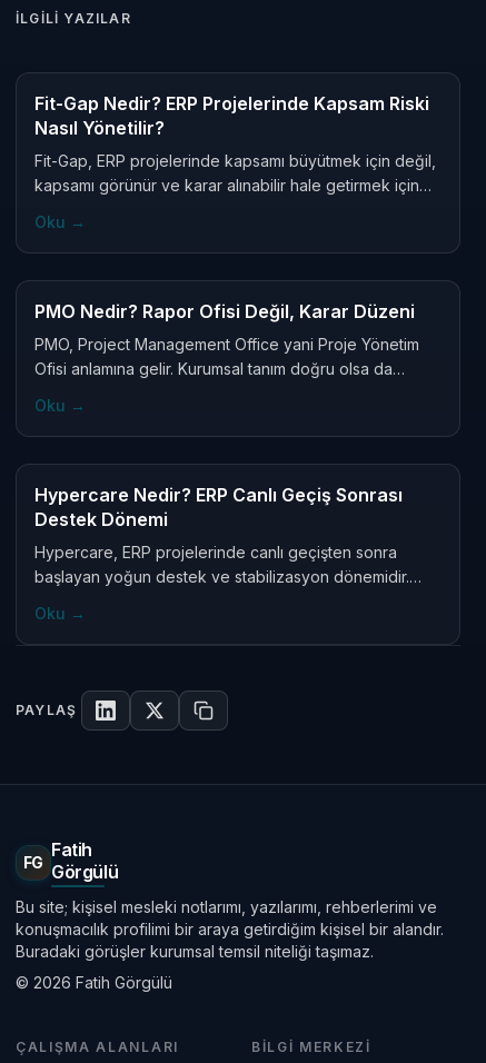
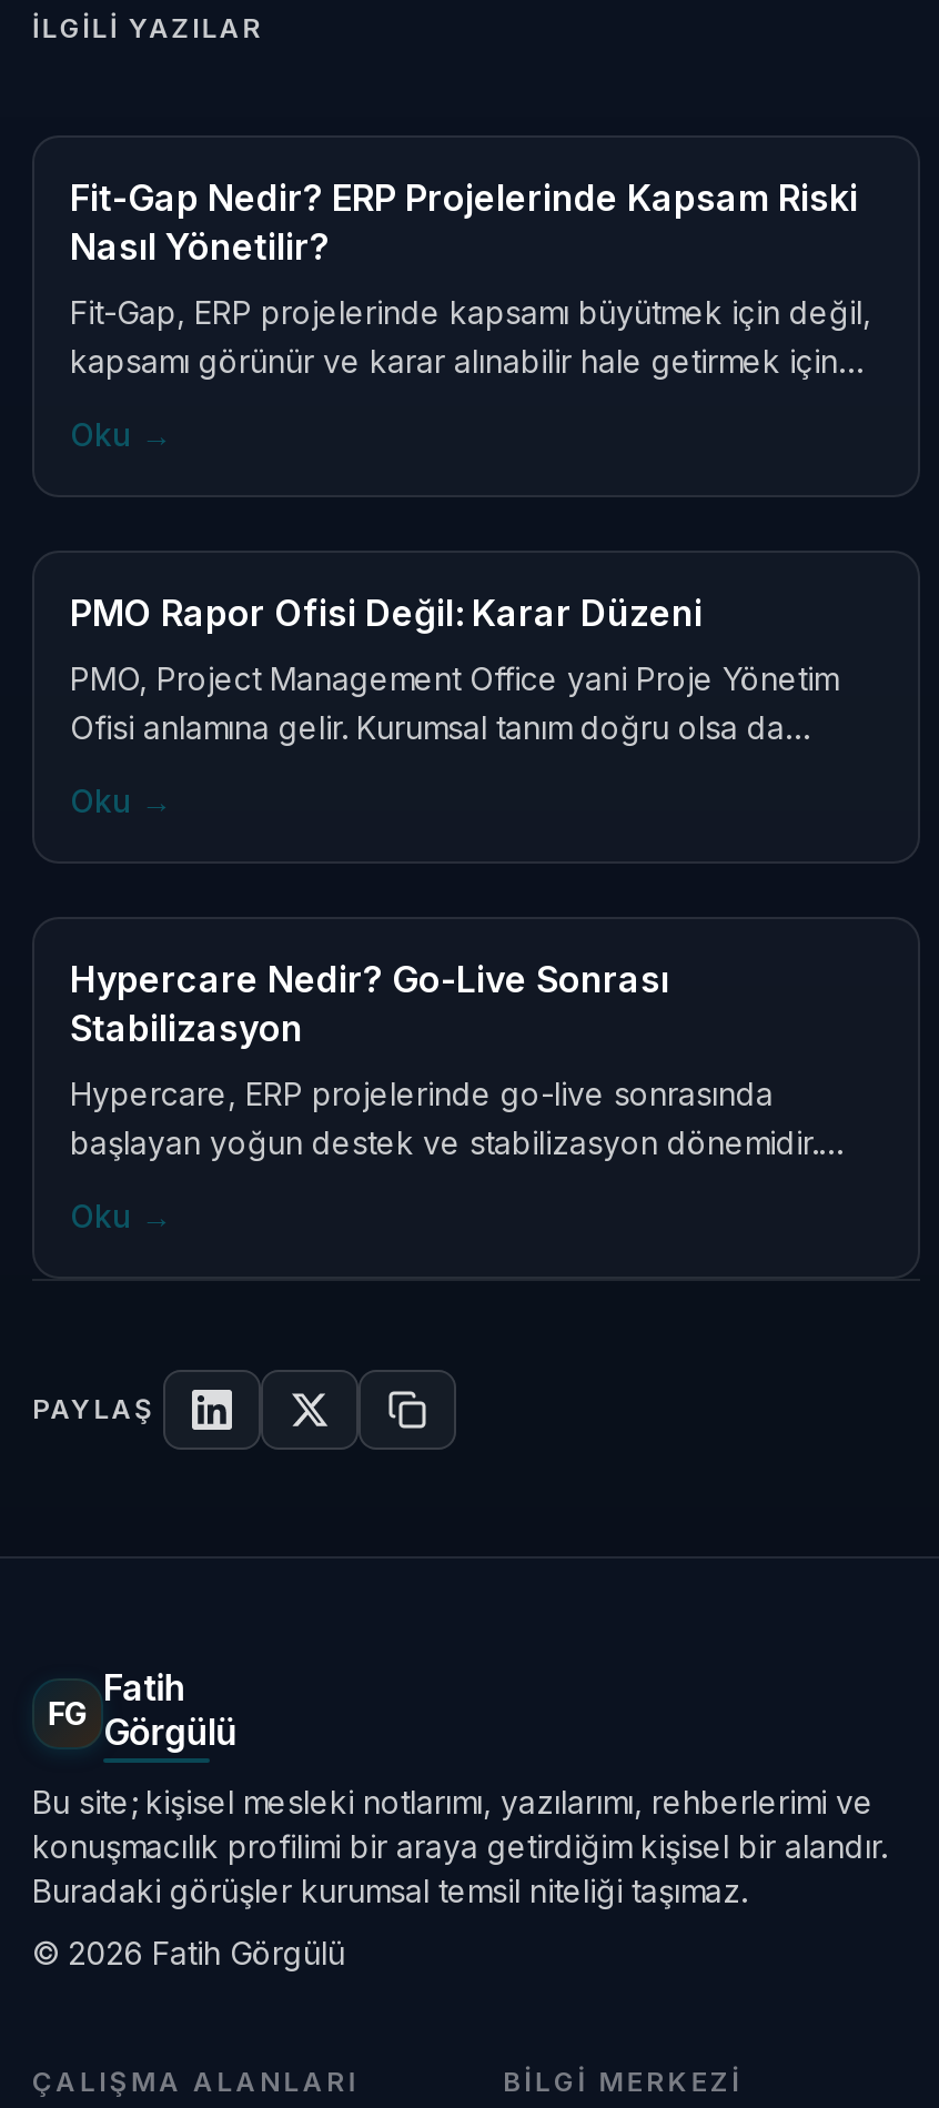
[34,300,415,322] PMO Nedir? Rapor Ofisi Değil, Karar Düzeni -> [70,591,703,635] PMO Rapor Ofisi Değil: Karar Düzeni
[34,484,403,530] Hypercare Nedir? ERP Canlı Geçiş Sonrası | Destek Dönemi -> [70,957,669,1050] Hypercare Nedir? Go-Live Sonrası | Stabilizasyon
[34,543,397,562] Hypercare, ERP projelerinde canlı geçişten sonra -> [70,1075,774,1112] Hypercare, ERP projelerinde go-live sonrasında

